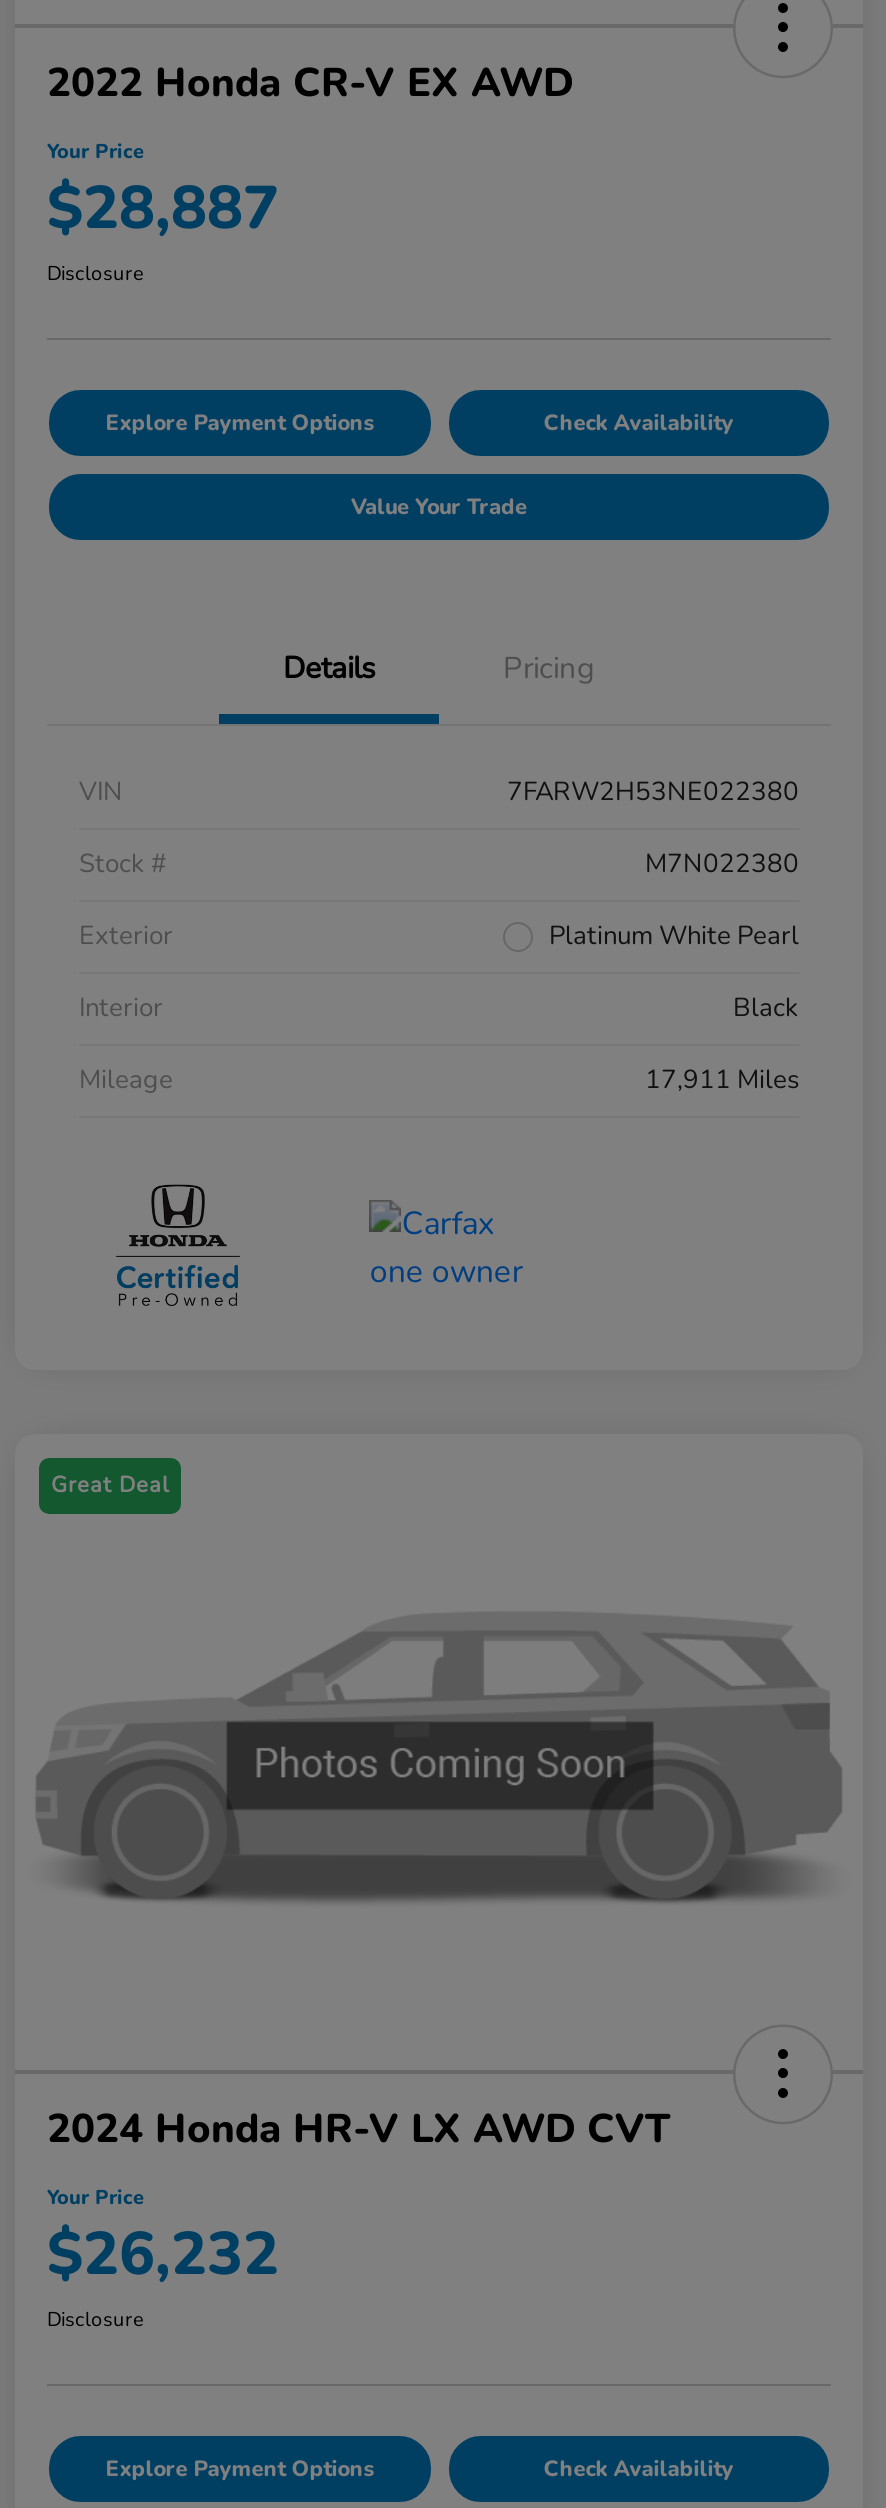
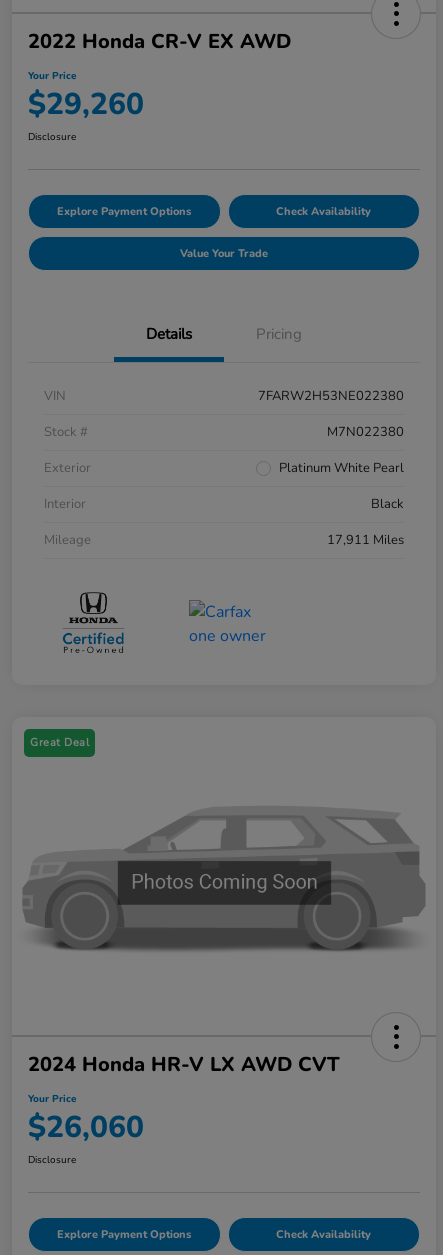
[47,168,279,250] $28,887 -> [28,84,144,125] $29,260
[47,2213,279,2295] $26,232 -> [28,1106,144,1147] $26,060

